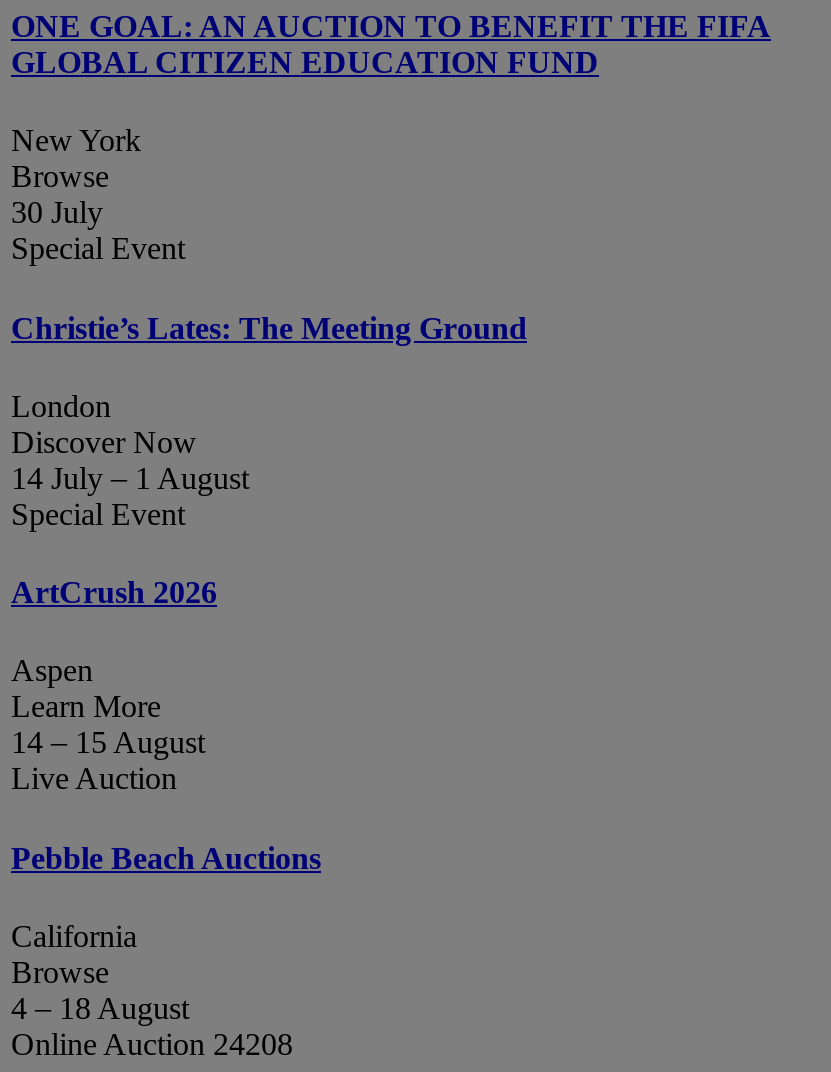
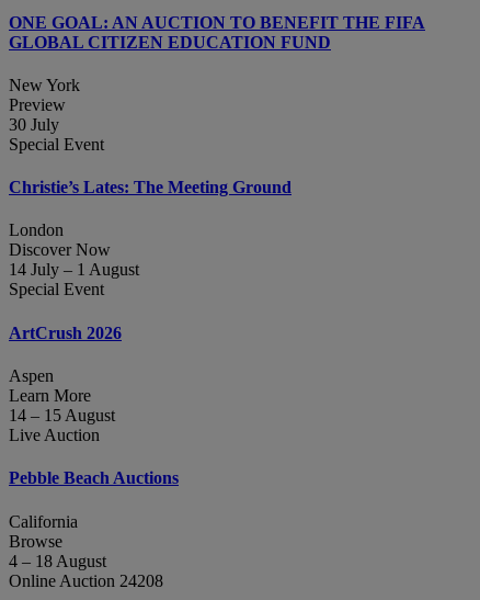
[11,160,109,194] Browse -> [9,95,66,114] Preview

